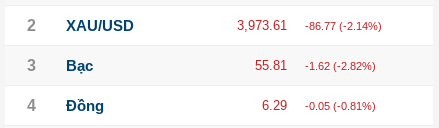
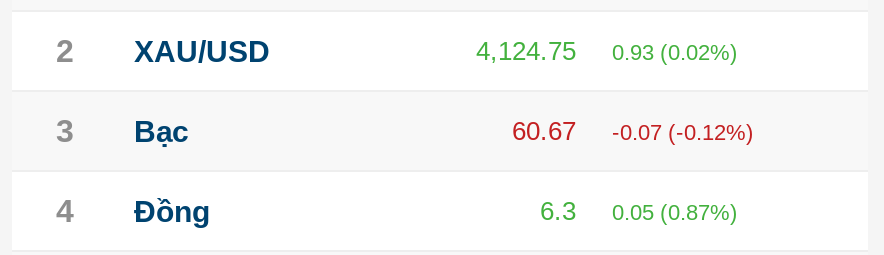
[237,17,287,32] 3,973.61 -> [476,35,576,65] 4,124.75
[305,19,382,31] -86.77 (-2.14%) -> [612,39,738,63] 0.93 (0.02%)
[255,57,287,72] 55.81 -> [512,115,576,145] 60.67
[305,59,376,71] -1.62 (-2.82%) -> [612,119,754,143] -0.07 (-0.12%)
[262,97,287,112] 6.29 -> [540,195,576,225] 6.3
[305,99,376,111] -0.05 (-0.81%) -> [612,199,738,223] 0.05 (0.87%)

